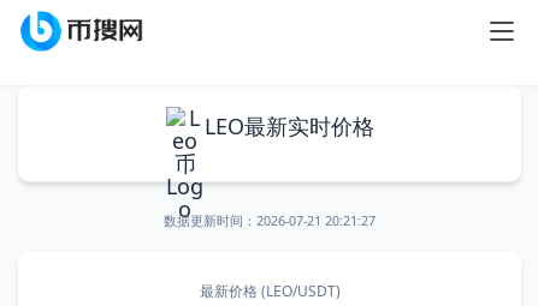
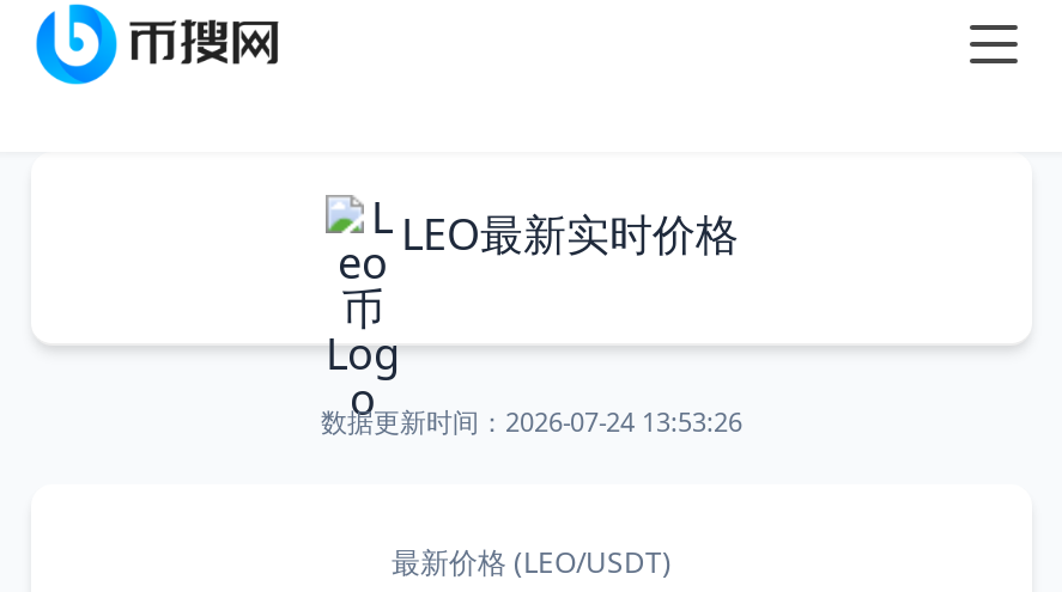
[164,211,376,229] 数据更新时间：2026-07-21 20:21:27 -> [321,403,742,439] 数据更新时间：2026-07-24 13:53:26

